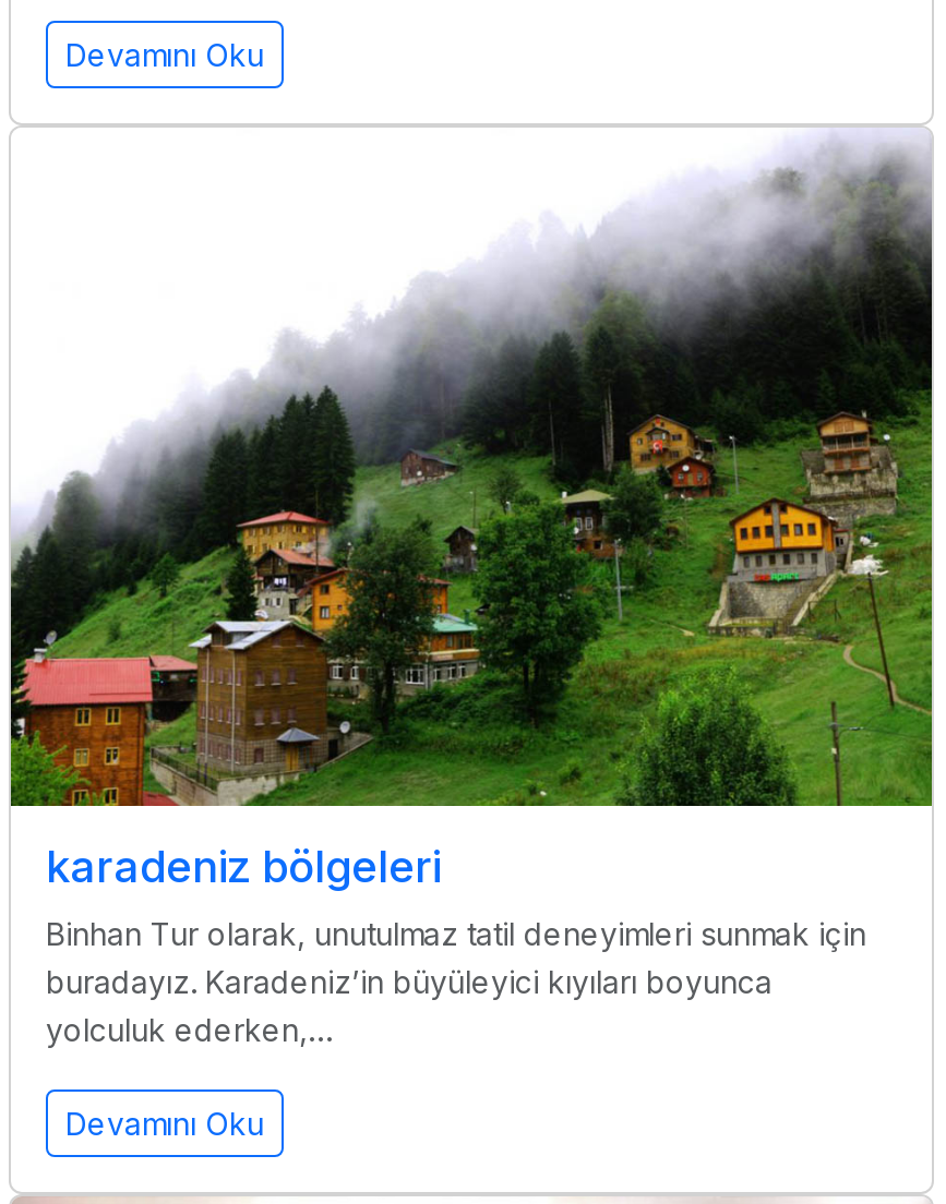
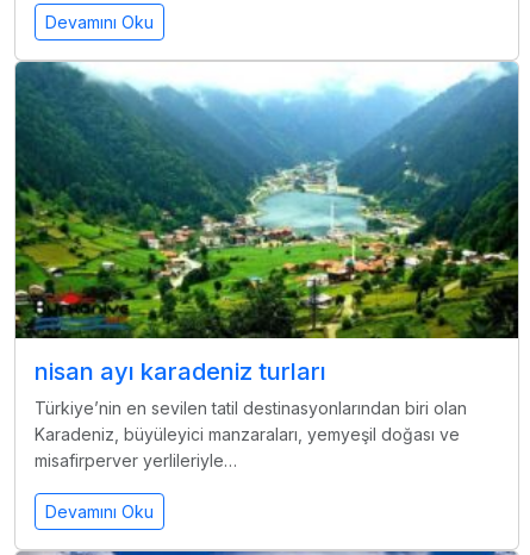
[11,129,934,1049] [image] | karadeniz bölgeleri | Binhan Tur olarak, unutulmaz tatil deneyimleri sunmak için | buradayız. Karadeniz’in büyüleyici kıyıları boyunca | yolculuk ederken,… -> [14,61,519,470] [image] | nisan ayı karadeniz turları | Türkiye’nin en sevilen tatil destinasyonlarından biri olan | Karadeniz, büyüleyici manzaraları, yemyeşil doğası ve | misafirperver yerlileriyle…

